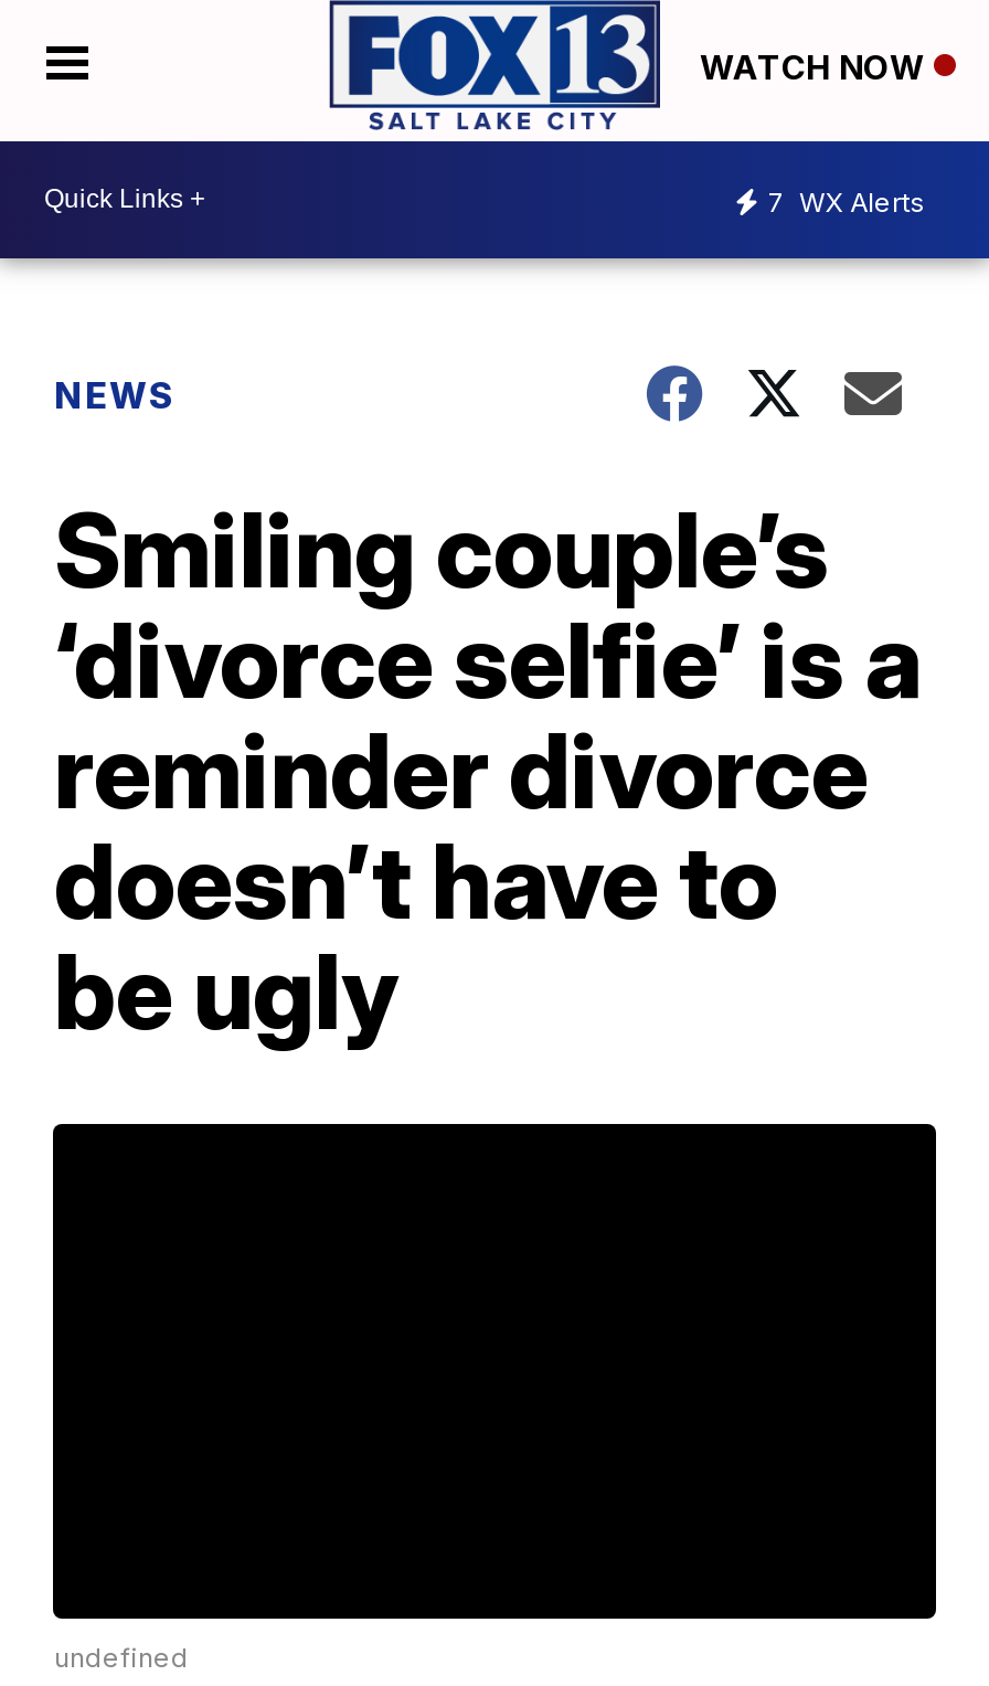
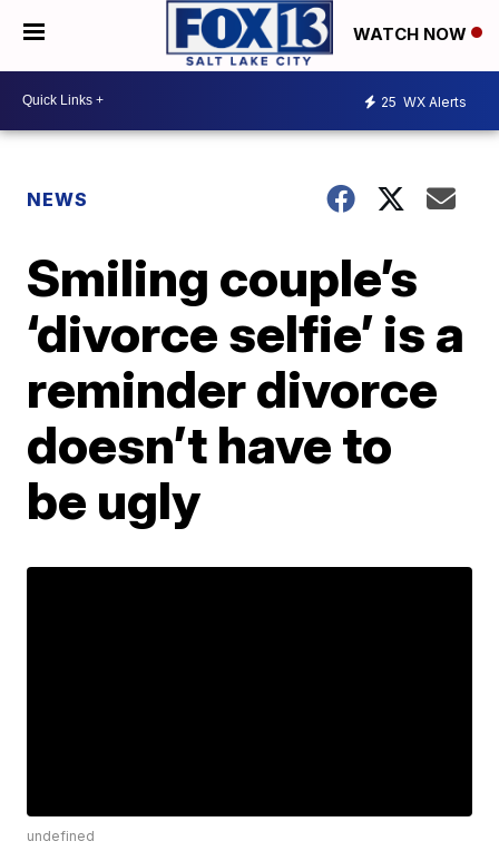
[768,186,925,219] 7 WX Alerts -> [381,94,467,110] 25 WX Alerts

